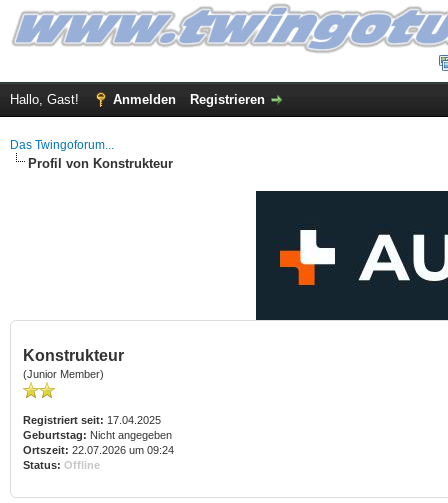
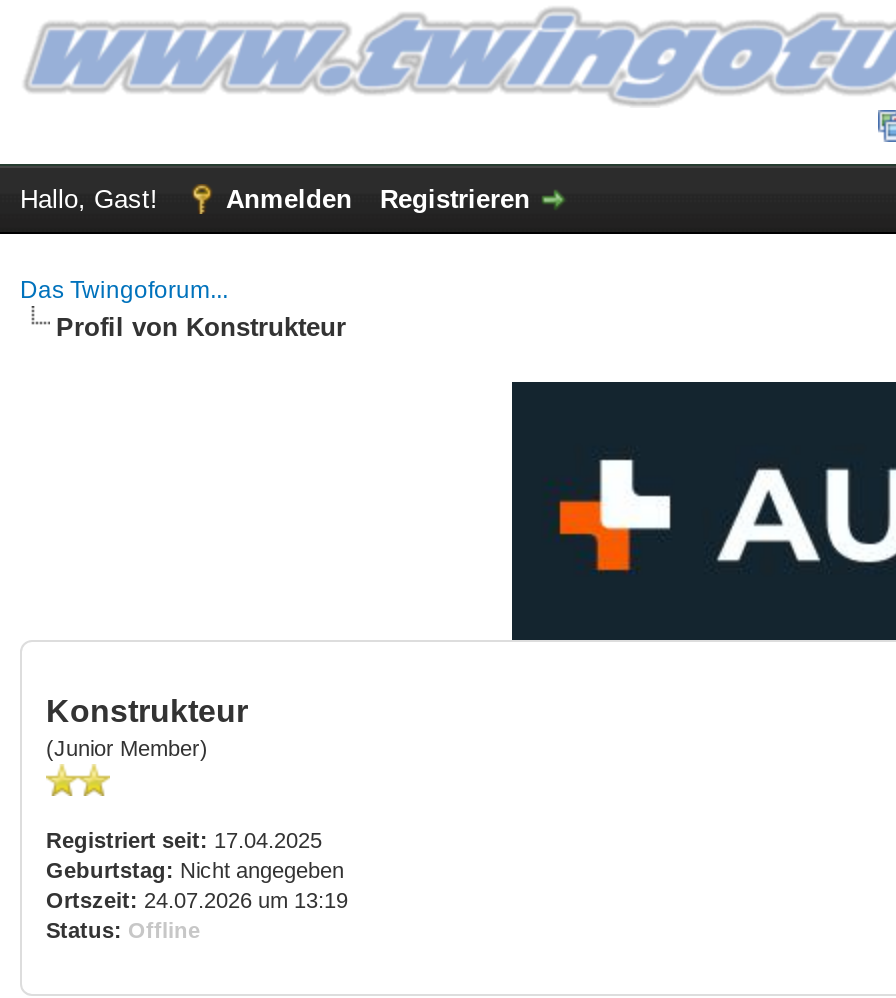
[23,444,174,456] Ortszeit: 22.07.2026 um 09:24 -> [46,888,348,912] Ortszeit: 24.07.2026 um 13:19

